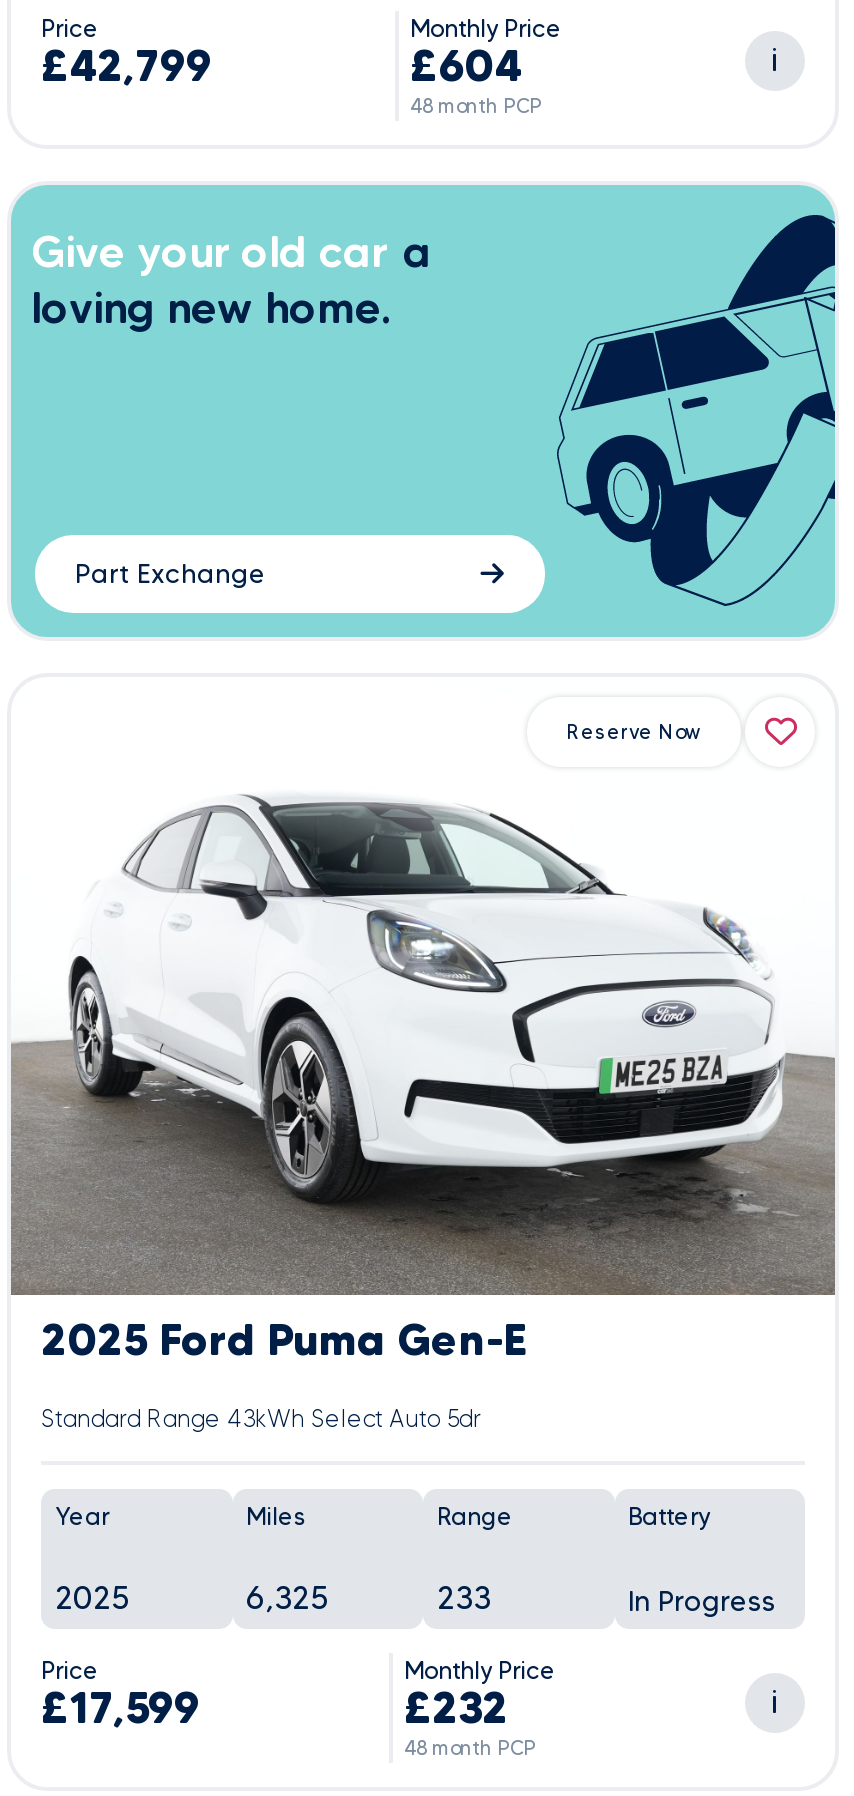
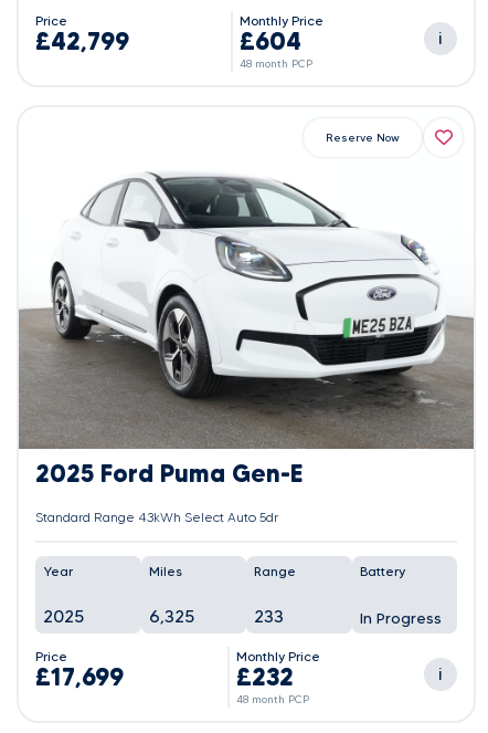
[9,184,837,638] [image] | Give your old car a | loving new home. -> none
[75,557,267,589] Part Exchange -> none
[41,1680,199,1734] £17,599 -> [35,662,124,692] £17,699

